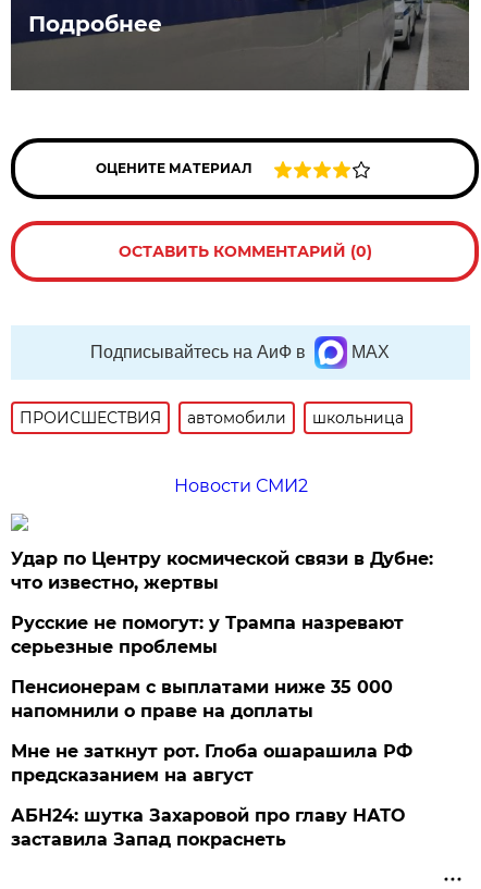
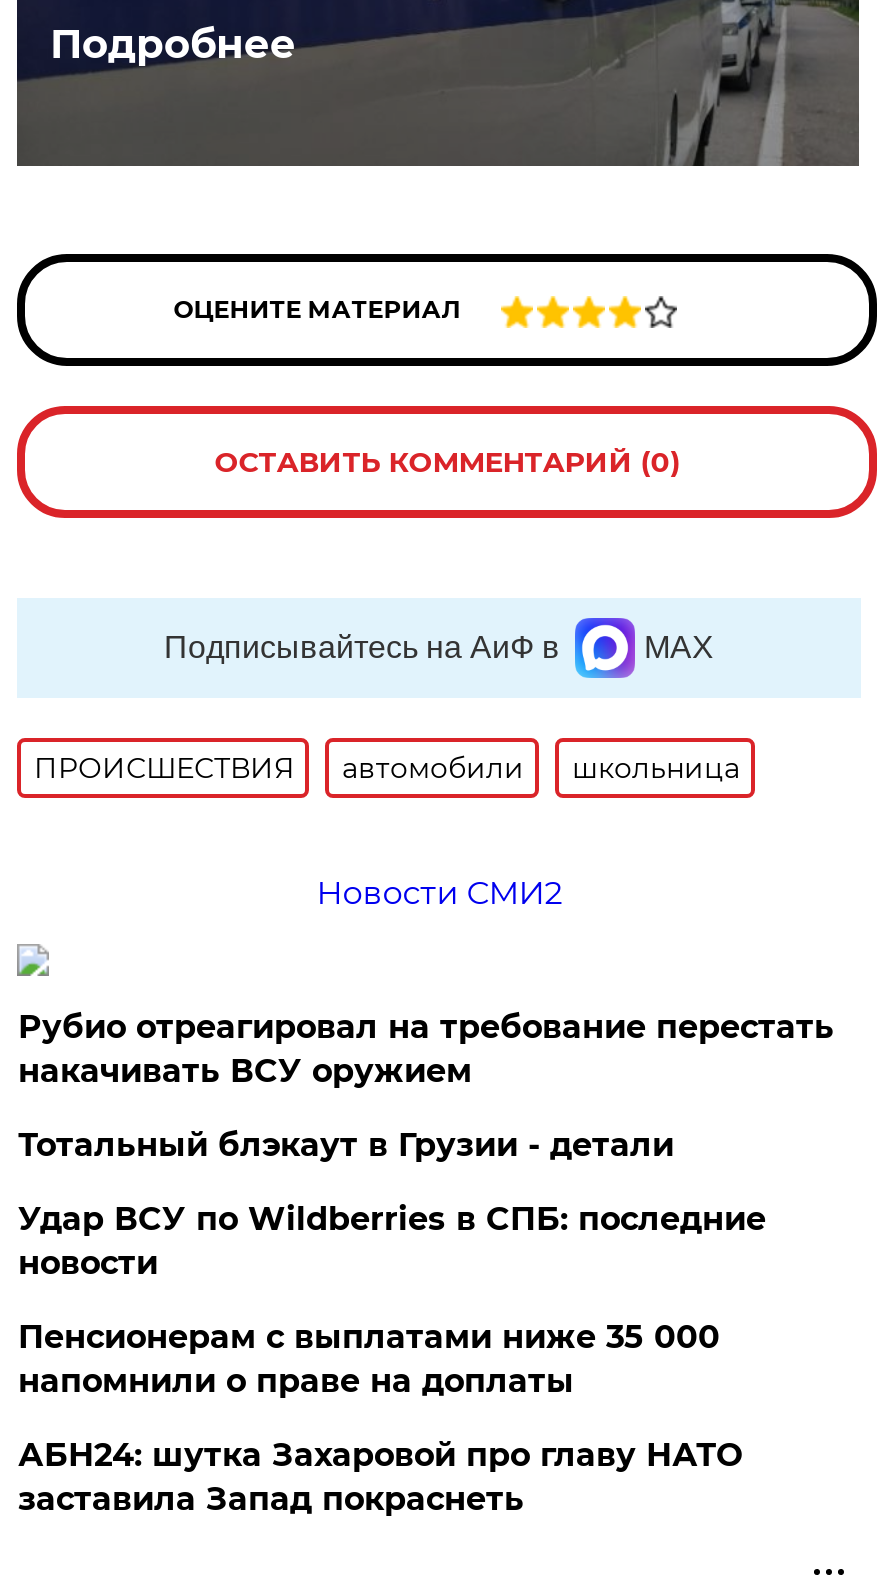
[11,548,434,657] Удар по Центру космической связи в Дубне: | что известно, жертвы | Русские не помогут: у Трампа назревают | серьезные проблемы -> [18,1008,834,1282] Рубио отреагировал на требование перестать | накачивать ВСУ оружием | Тотальный блэкаут в Грузии - детали | Удар ВСУ по Wildberries в СПБ: последние | новости
moved [11,677,393,721] -> [18,1318,720,1400]: Пенсионерам с выплатами ниже 35 000 | напомнили о праве на доплаты
[11,741,413,786] Мне не заткнут рот. Глоба ошарашила РФ | предсказанием на август -> none

